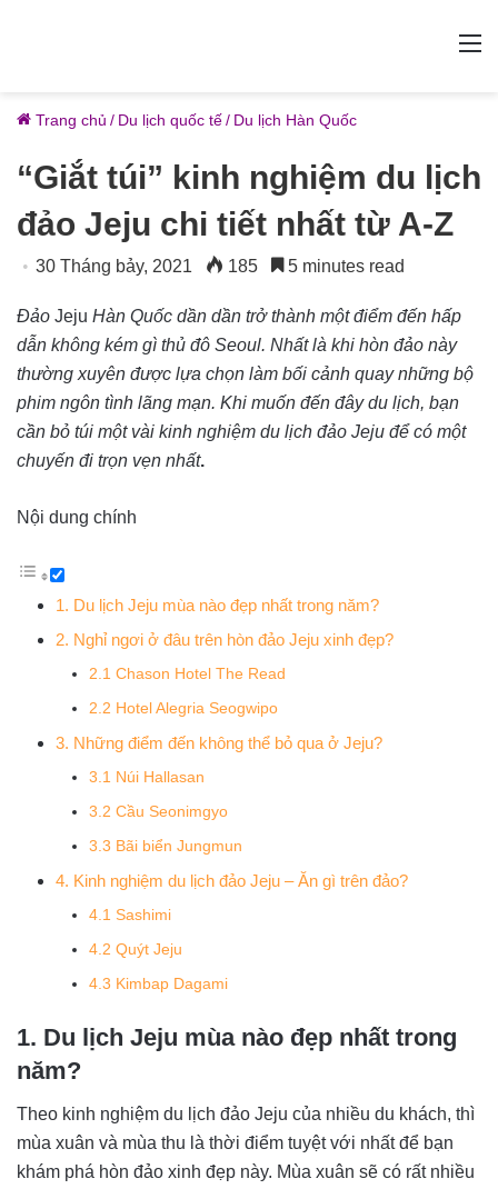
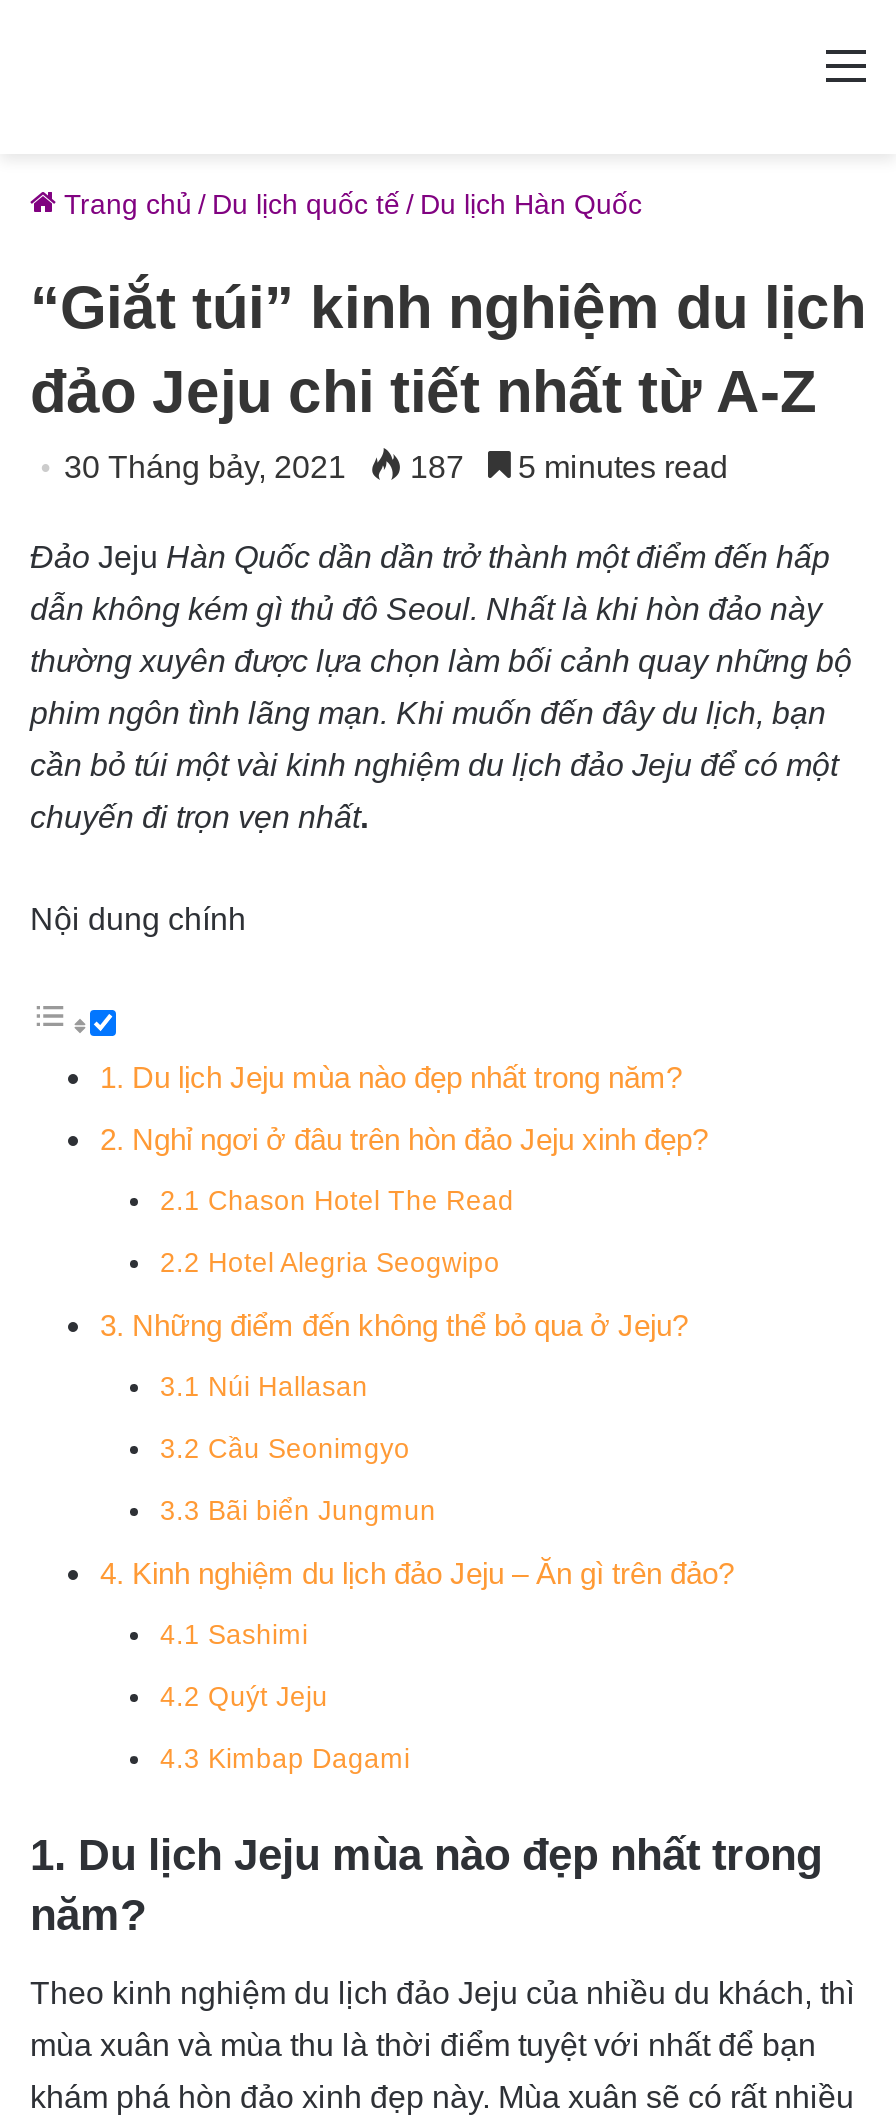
[36,257,405,276] 30 Tháng bảy, 2021 185 5 minutes read -> [64,450,728,484] 30 Tháng bảy, 2021 187 5 minutes read

